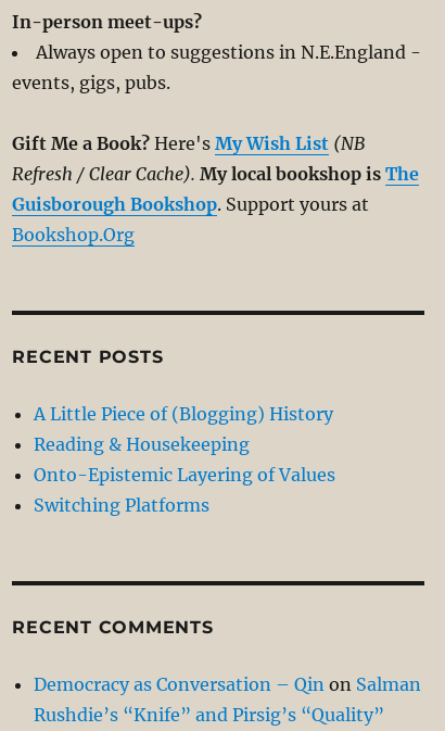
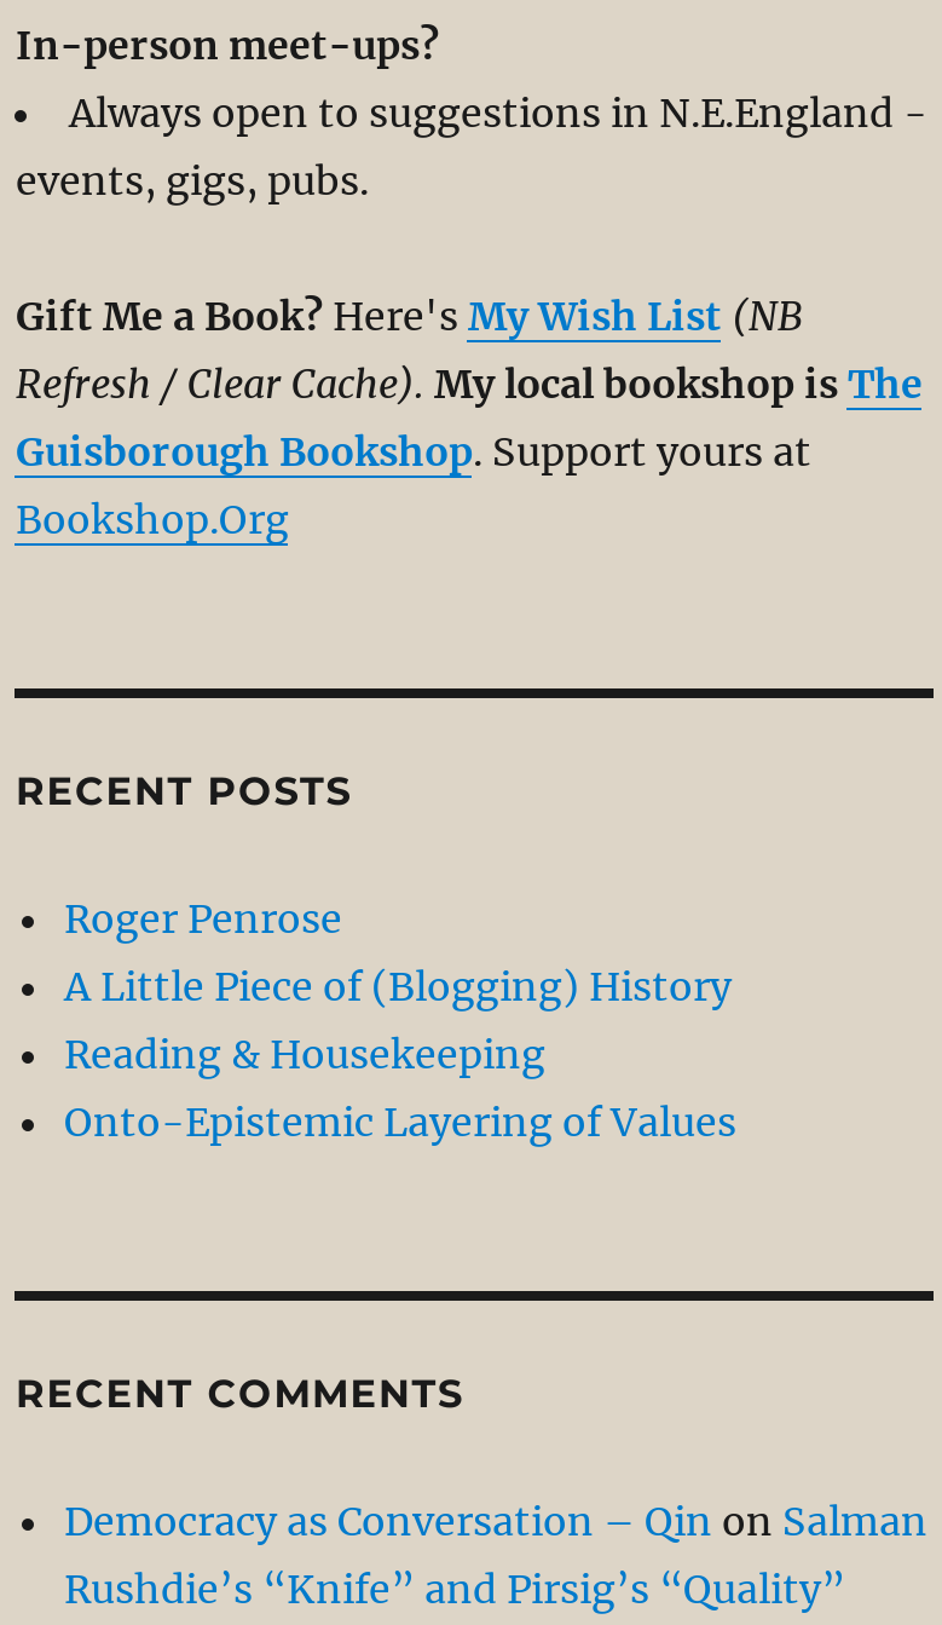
none -> [64,895,342,944] Roger Penrose
moved [34,404,336,486] -> [64,963,736,1147]: A Little Piece of (Blogging) History | Reading & Housekeeping | Onto-Epistemic Layering of Values
[34,495,210,516] Switching Platforms -> none

